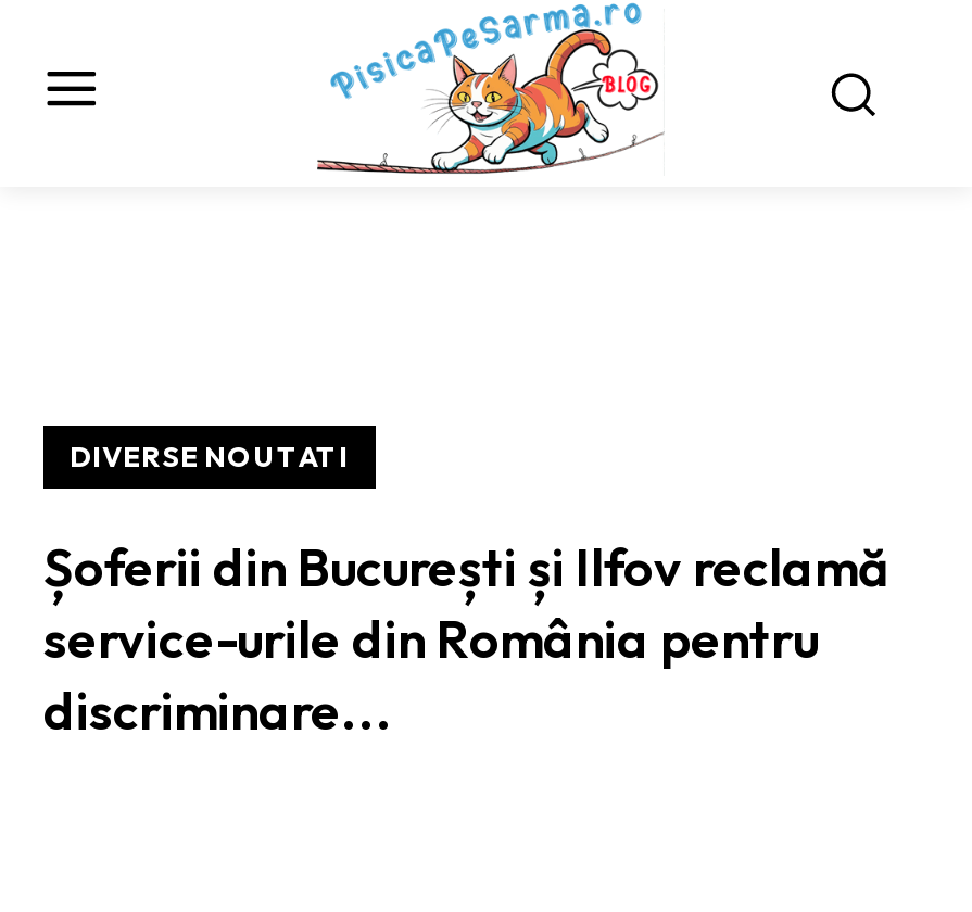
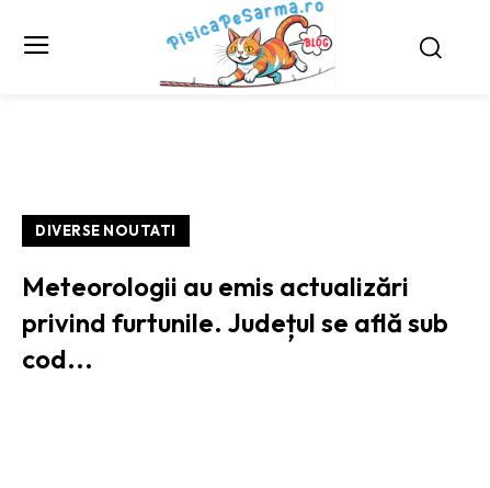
[43,534,888,742] Șoferii din București și Ilfov reclamă | service-urile din România pentru | discriminare... -> [22,270,448,375] Meteorologii au emis actualizări | privind furtunile. Județul se află sub | cod...

